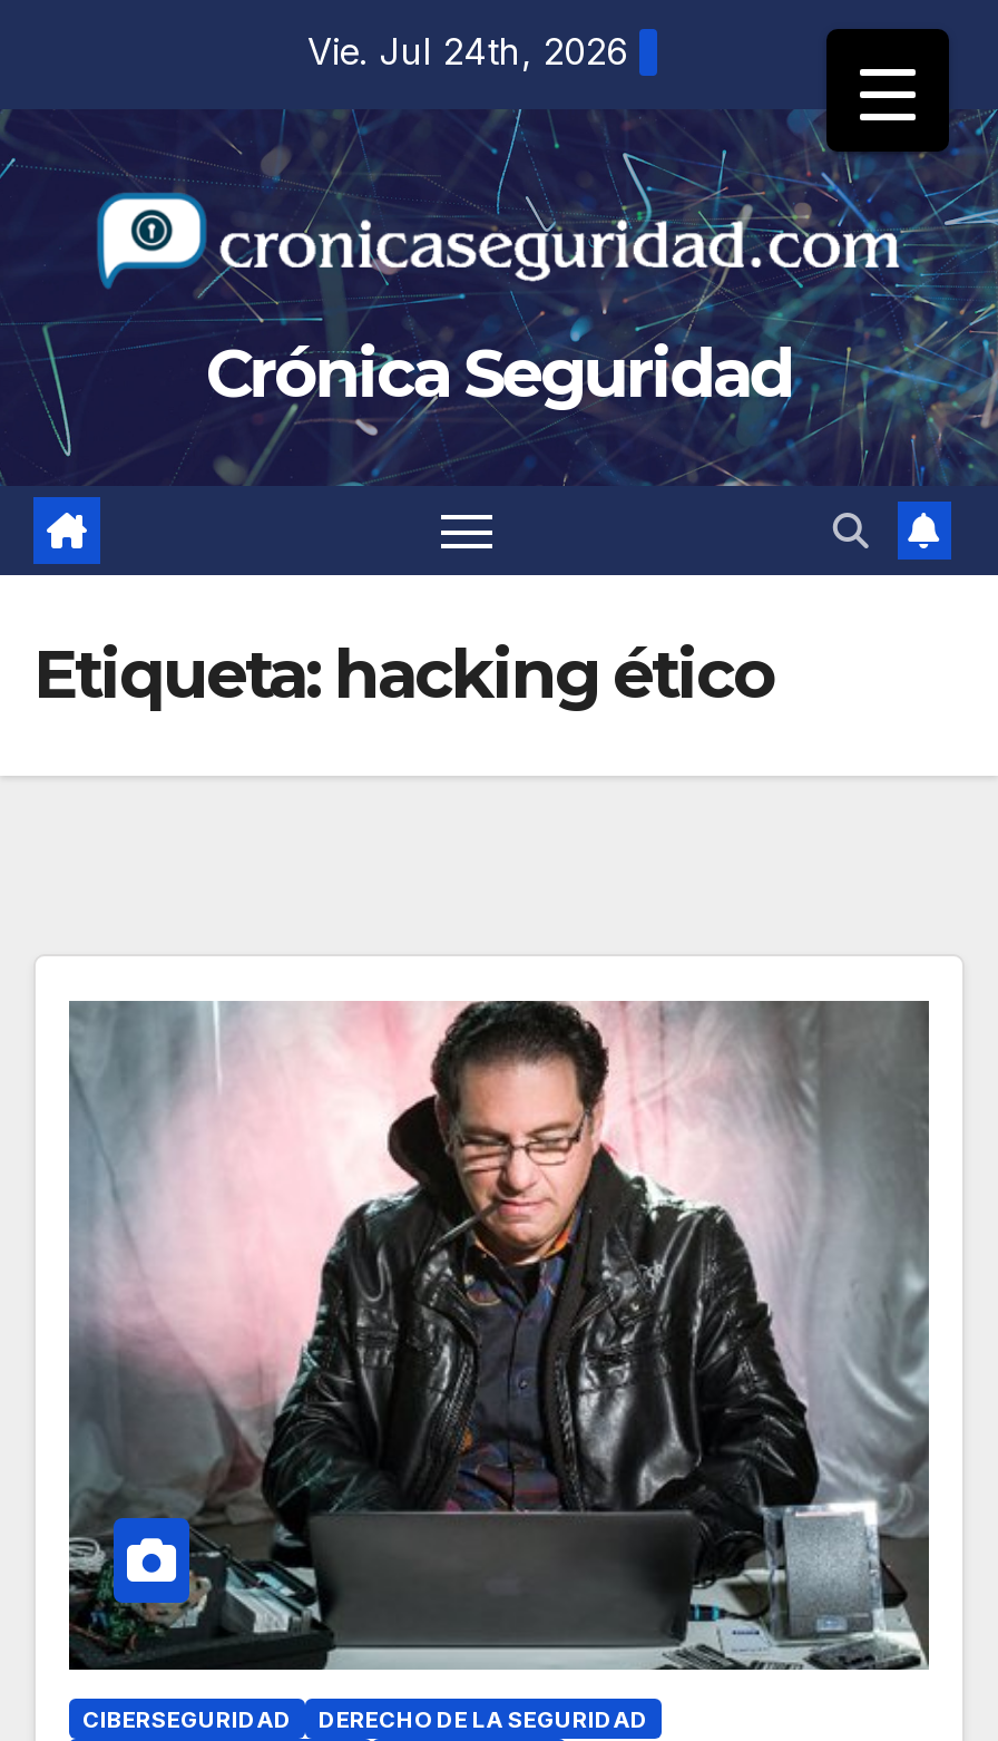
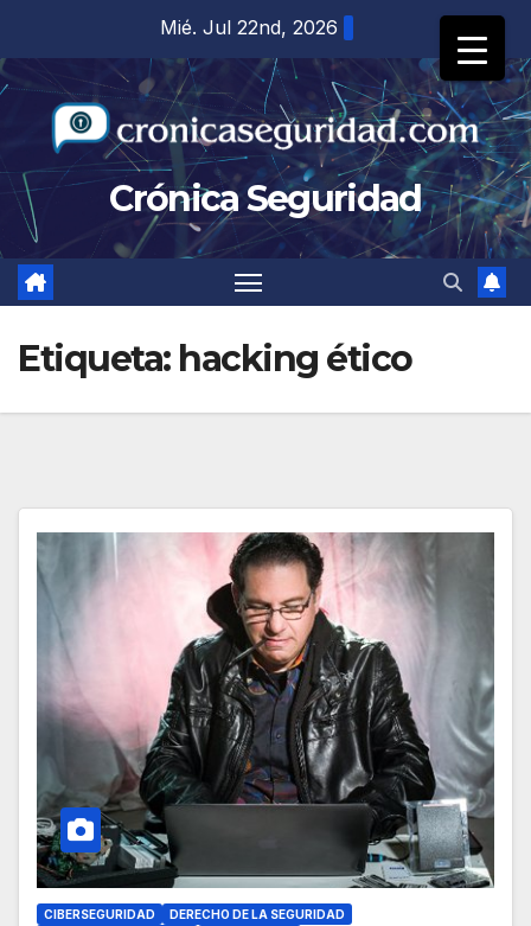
[307,29,628,74] Vie. Jul 24th, 2026 -> [160,15,338,39] Mié. Jul 22nd, 2026

